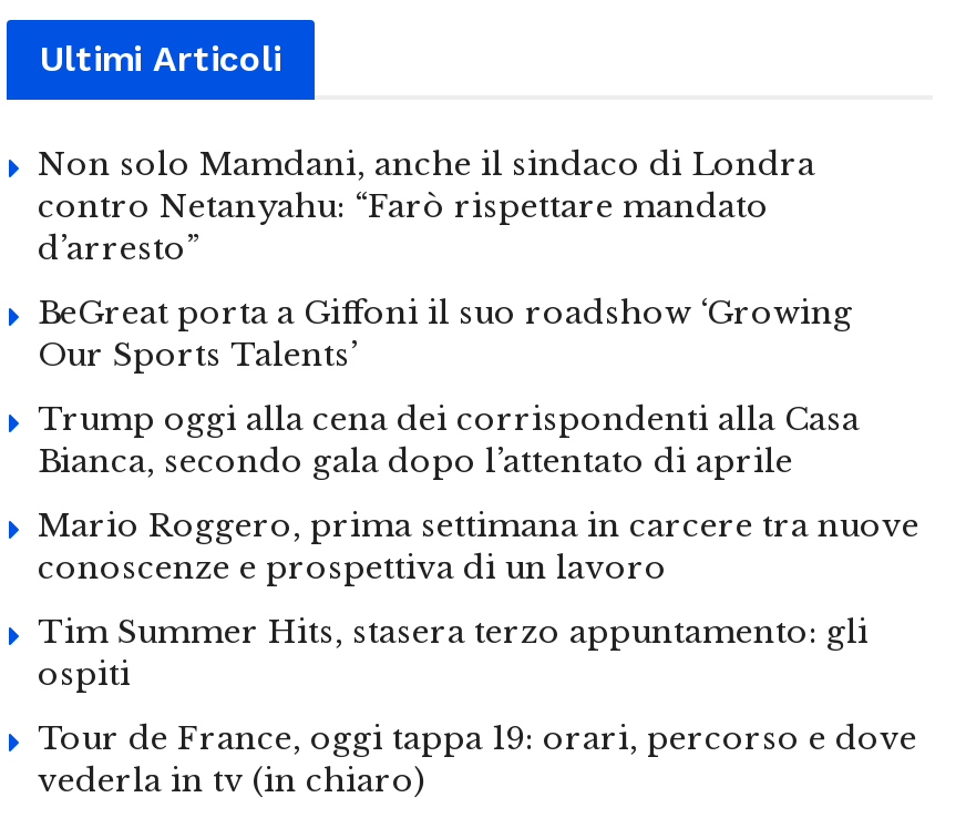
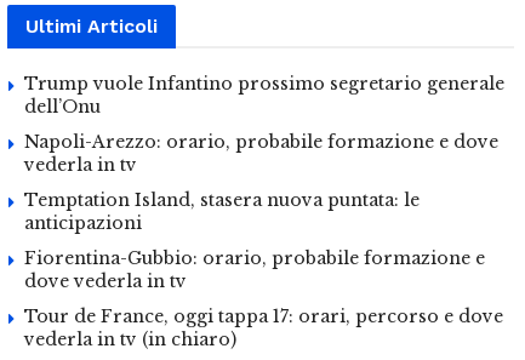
[38,144,919,758] Non solo Mamdani, anche il sindaco di Londra | contro Netanyahu: “Farò rispettare mandato | d’arresto” | BeGreat porta a Giffoni il suo roadshow ‘Growing | Our Sports Talents’ | Trump oggi alla cena dei corrispondenti alla Casa | Bianca, secondo gala dopo l’attentato di aprile | Mario Roggero, prima settimana in carcere tra nuove | conoscenze e prospettiva di un lavoro | Tim Summer Hits, stasera terzo appuntamento: gli | ospiti | Tour de France, oggi tappa 19: orari, percorso e dove -> [24,73,504,327] Trump vuole Infantino prossimo segretario generale | dell’Onu | Napoli-Arezzo: orario, probabile formazione e dove | vederla in tv | Temptation Island, stasera nuova puntata: le | anticipazioni | Fiorentina-Gubbio: orario, probabile formazione e | dove vederla in tv | Tour de France, oggi tappa 17: orari, percorso e dove

